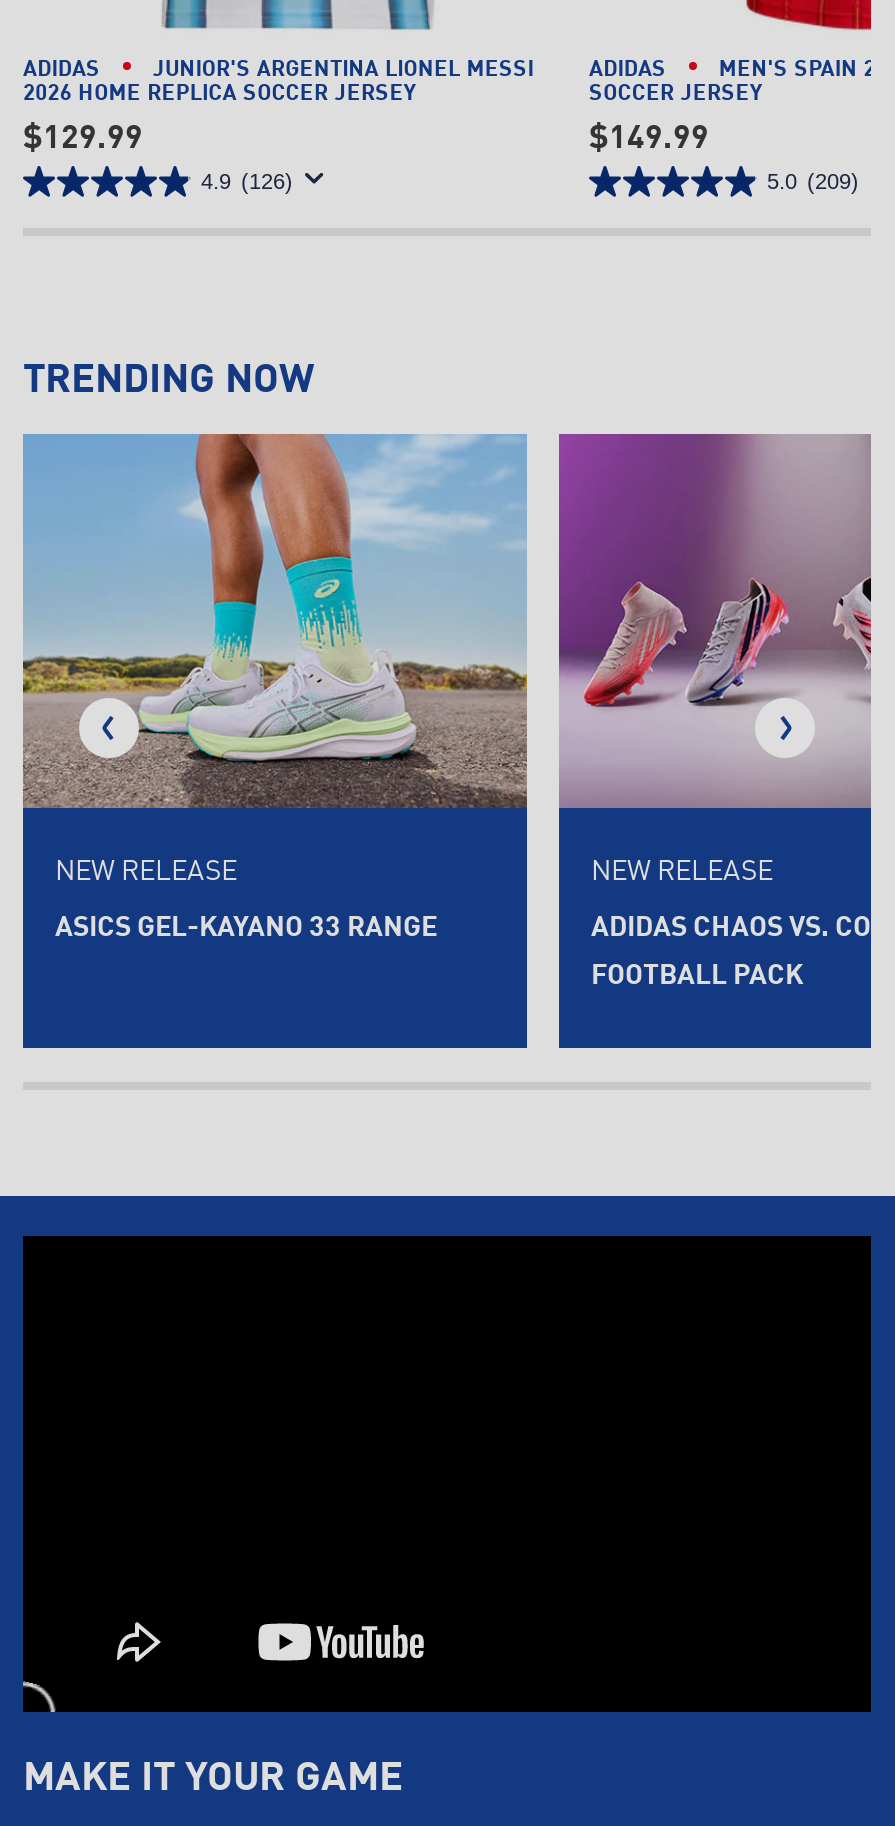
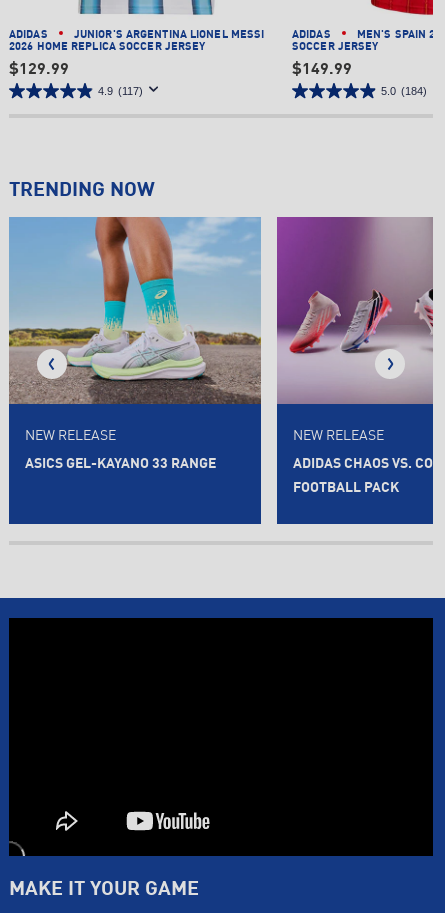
[201,170,293,194] 4.9 (126) -> [98,85,143,97] 4.9 (117)
[767,170,859,194] 5.0 (209) -> [381,85,427,97] 5.0 (184)

